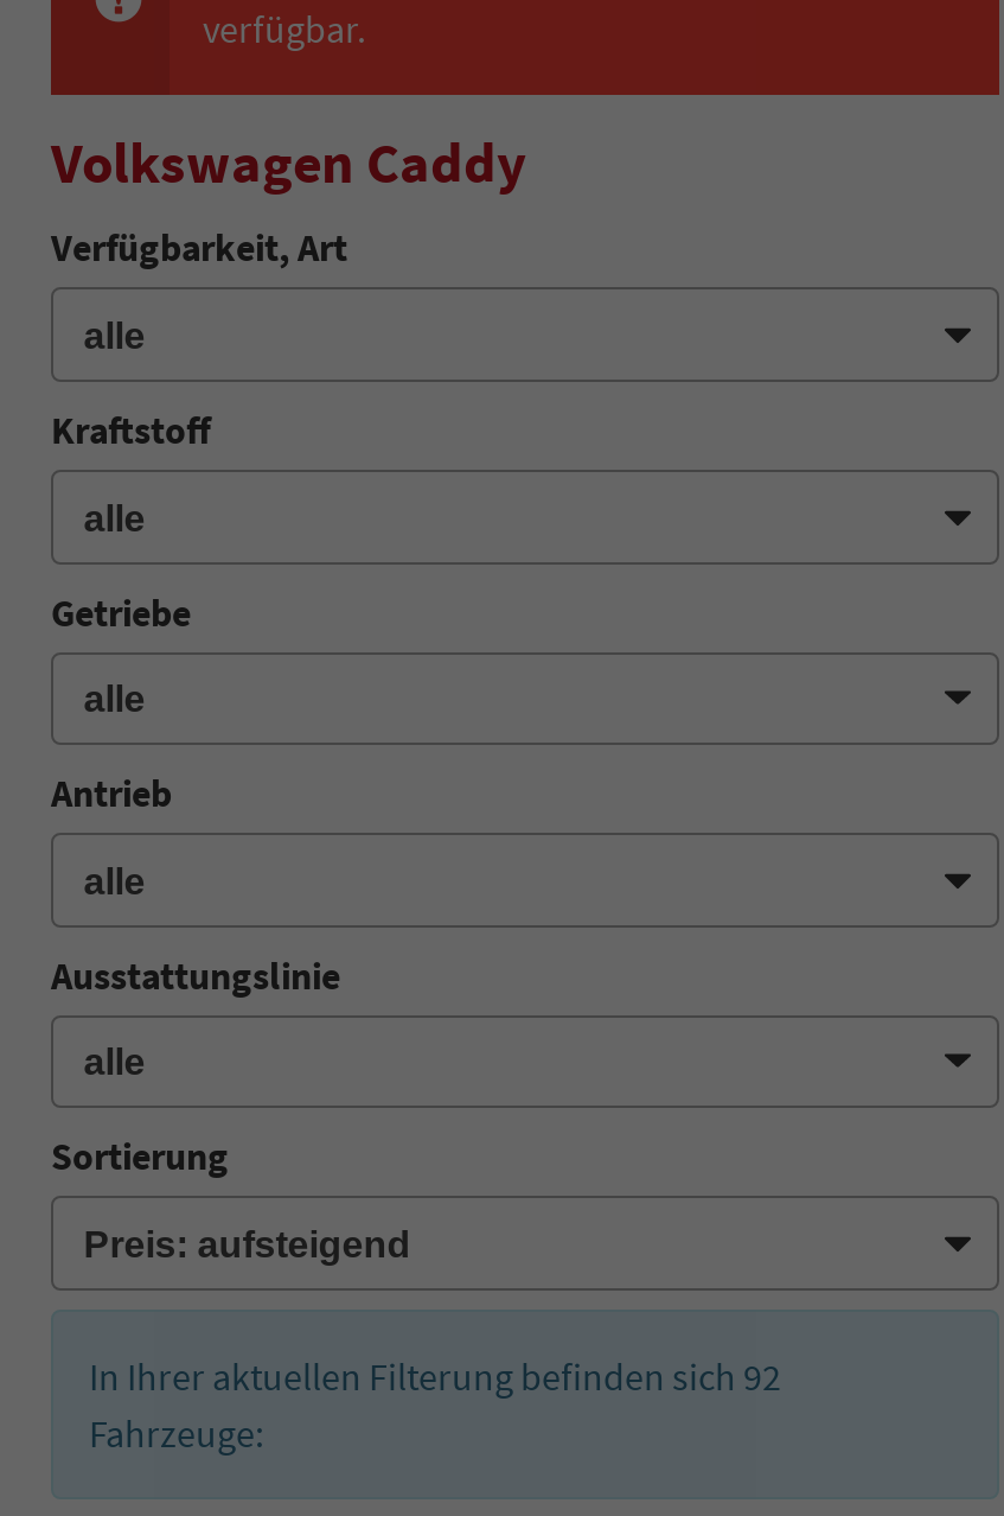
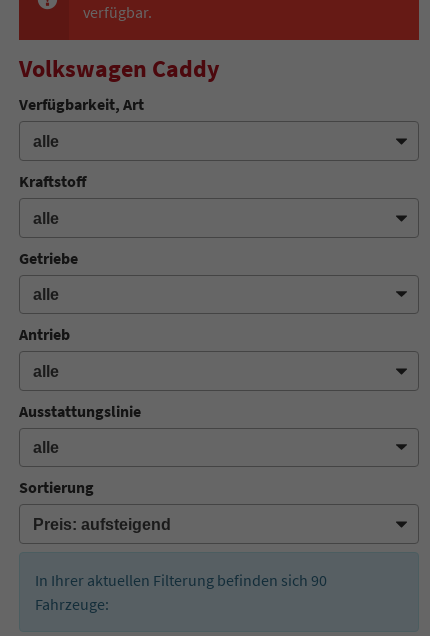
[89,1352,781,1400] In Ihrer aktuellen Filterung befinden sich 92 -> [35,570,327,590] In Ihrer aktuellen Filterung befinden sich 90

